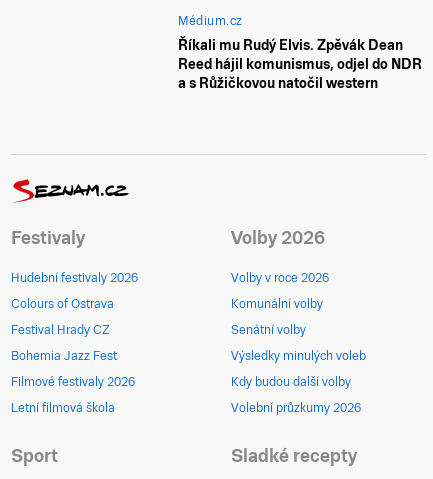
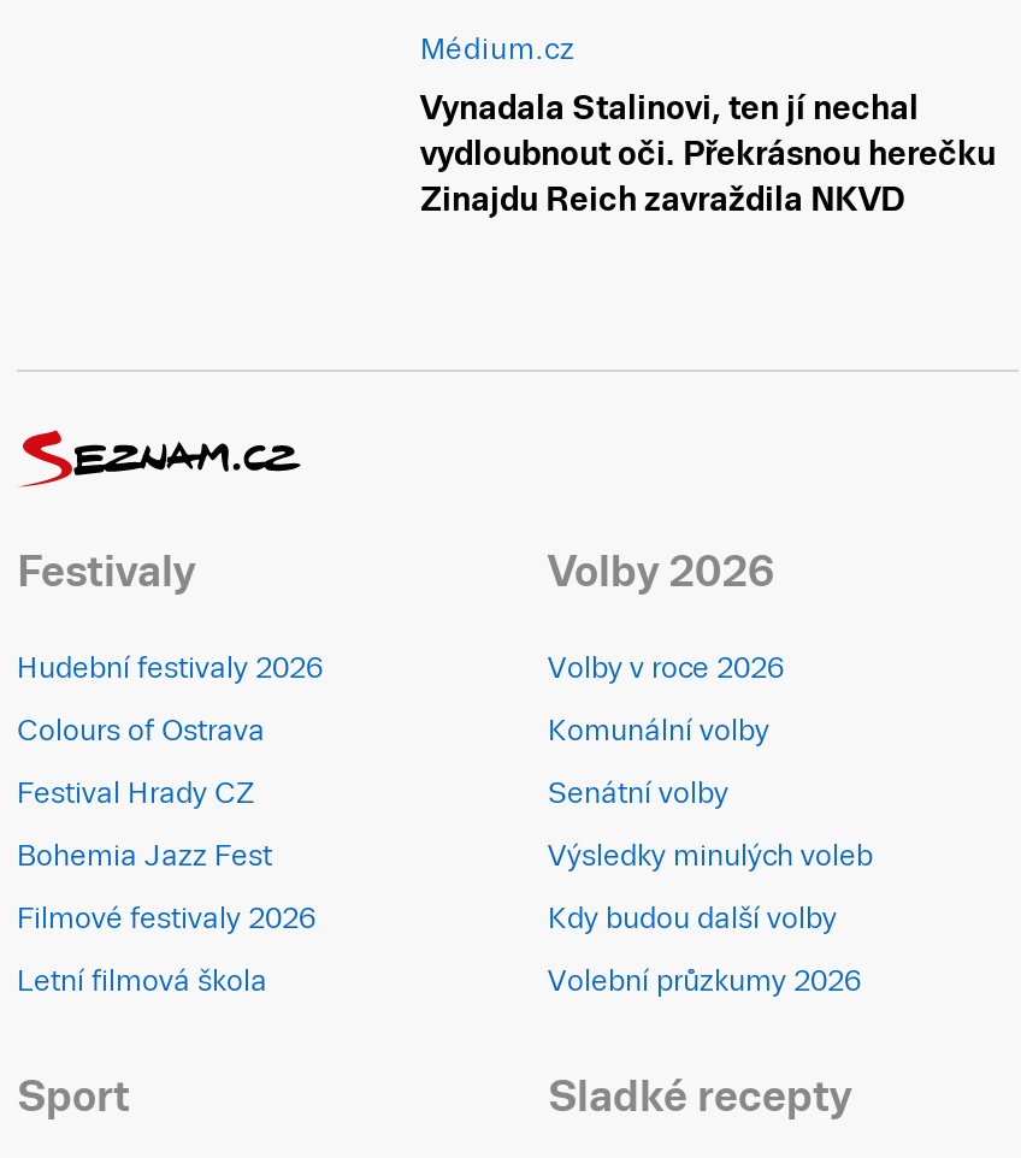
[178,37,422,91] Říkali mu Rudý Elvis. Zpěvák Dean | Reed hájil komunismus, odjel do NDR | a s Růžičkovou natočil western -> [420,89,996,219] Vynadala Stalinovi, ten jí nechal | vydloubnout oči. Překrásnou herečku | Zinajdu Reich zavraždila NKVD

